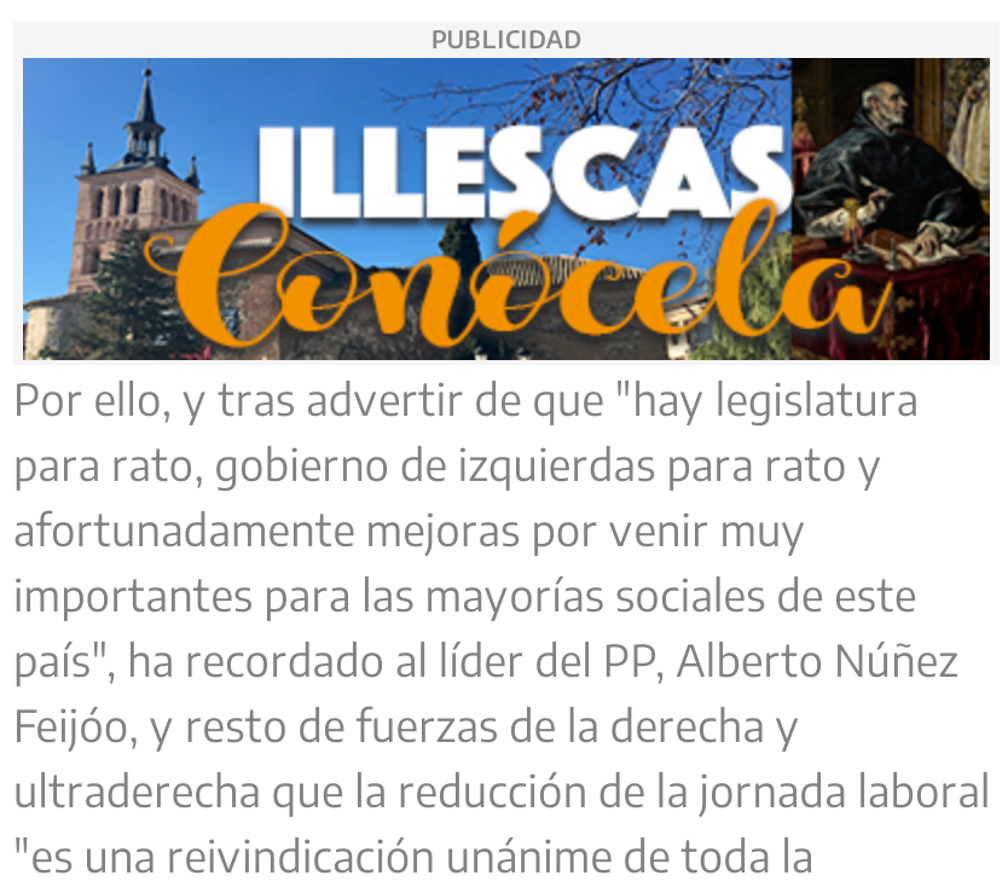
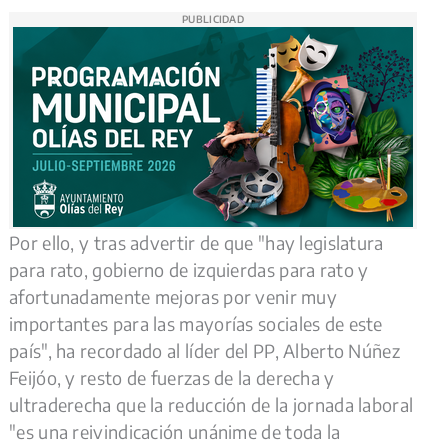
[21,56,992,363] [image] -> [12,26,414,228] [image]

